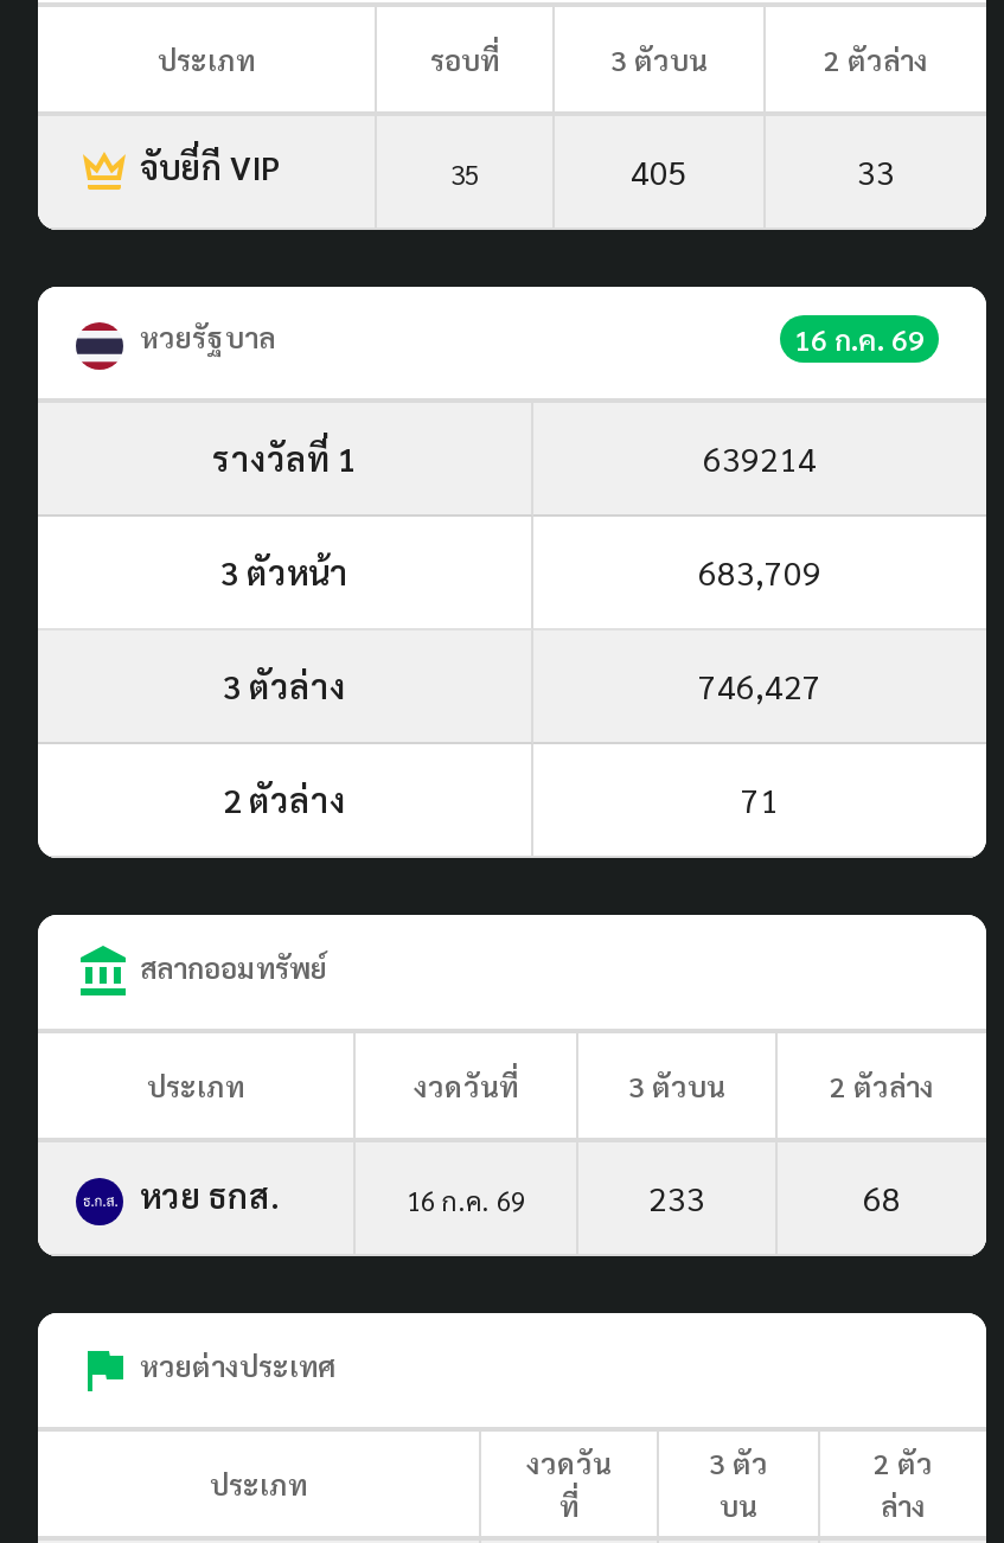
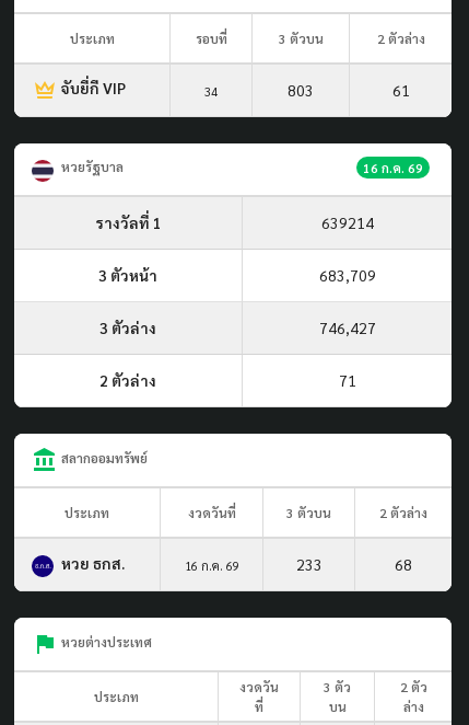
[450,156,479,192] 35 -> [204,83,218,99] 34
[631,149,688,192] 405 -> [288,80,314,99] 803
[857,149,895,192] 33 -> [392,80,409,99] 61

